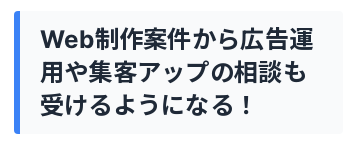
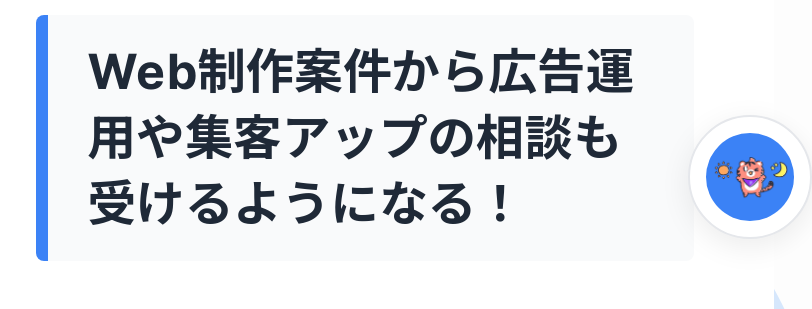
none -> [704,131,796,223] [image]

